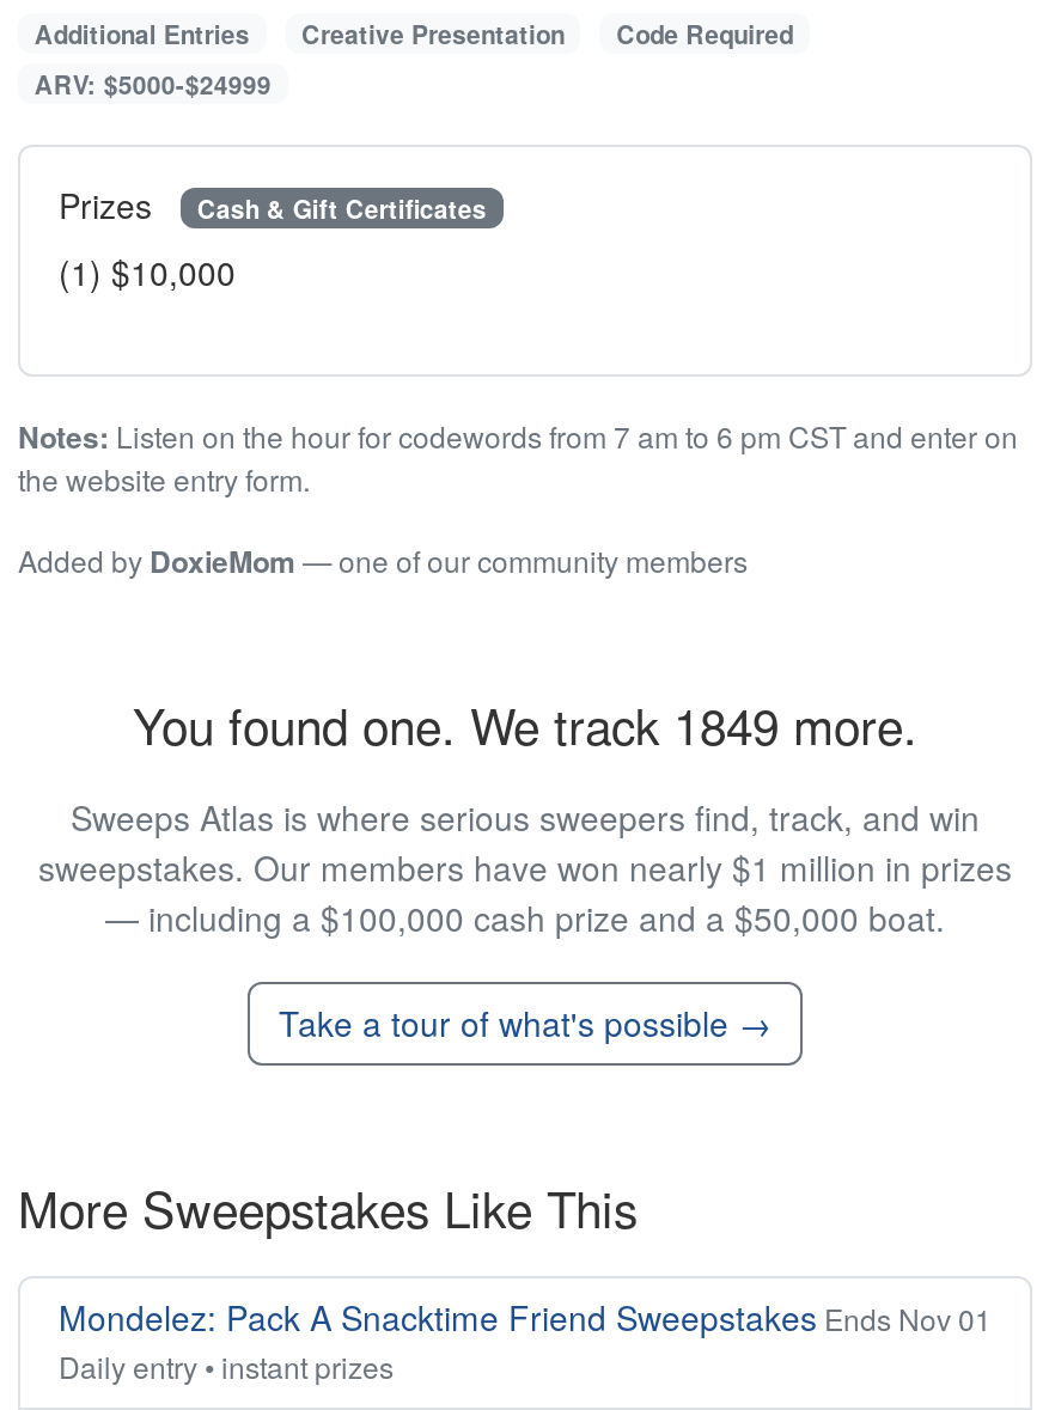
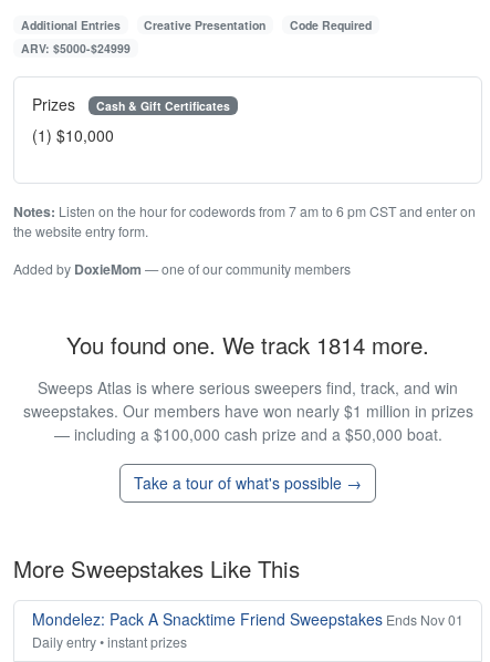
[133,691,917,760] You found one. We track 1849 more. -> [66,329,429,361] You found one. We track 1814 more.

